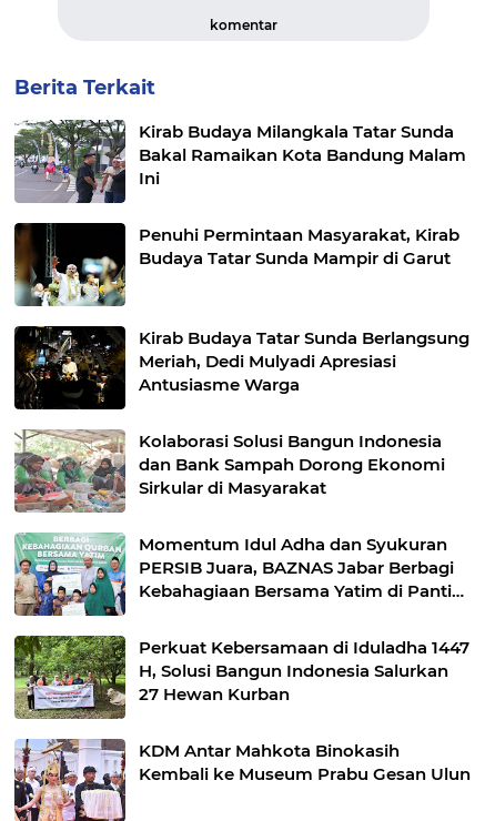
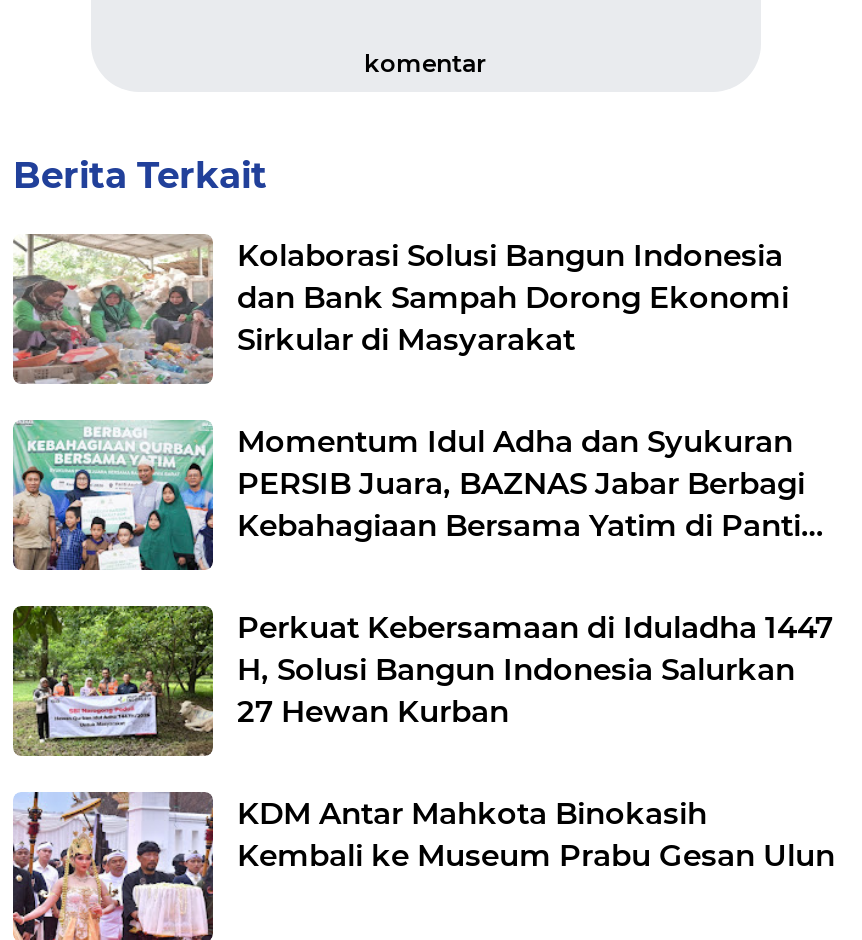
[13,120,466,268] [image] | Kirab Budaya Milangkala Tatar Sunda | Bakal Ramaikan Kota Bandung Malam | Ini | Penuhi Permintaan Masyarakat, Kirab | Budaya Tatar Sunda Mampir di Garut -> none
[13,222,469,395] [image] | Kirab Budaya Tatar Sunda Berlangsung | Meriah, Dedi Mulyadi Apresiasi | Antusiasme Warga -> none
[13,325,124,411] [image] -> none

